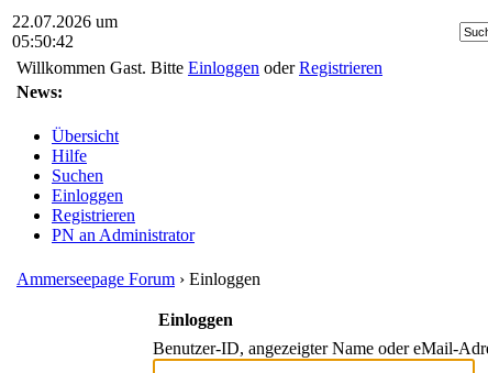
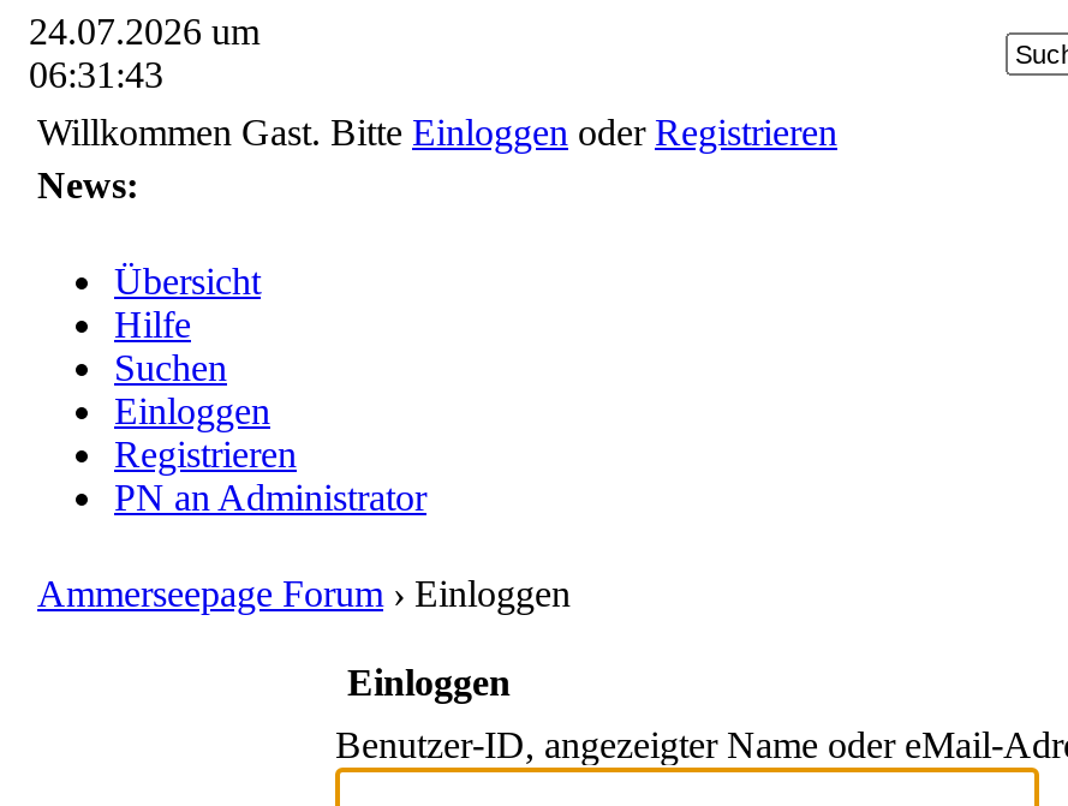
[13,12,118,31] 22.07.2026 um -> [29,11,259,52] 24.07.2026 um
[13,32,74,51] 05:50:42 -> [29,54,163,95] 06:31:43

